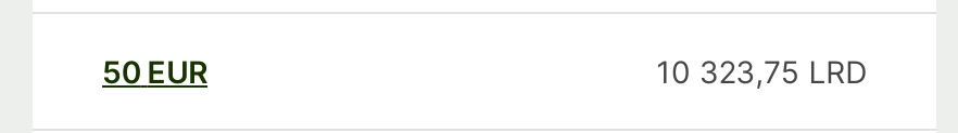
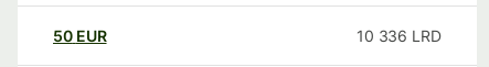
[656,53,867,90] 10 323,75 LRD -> [356,26,442,45] 10 336 LRD

